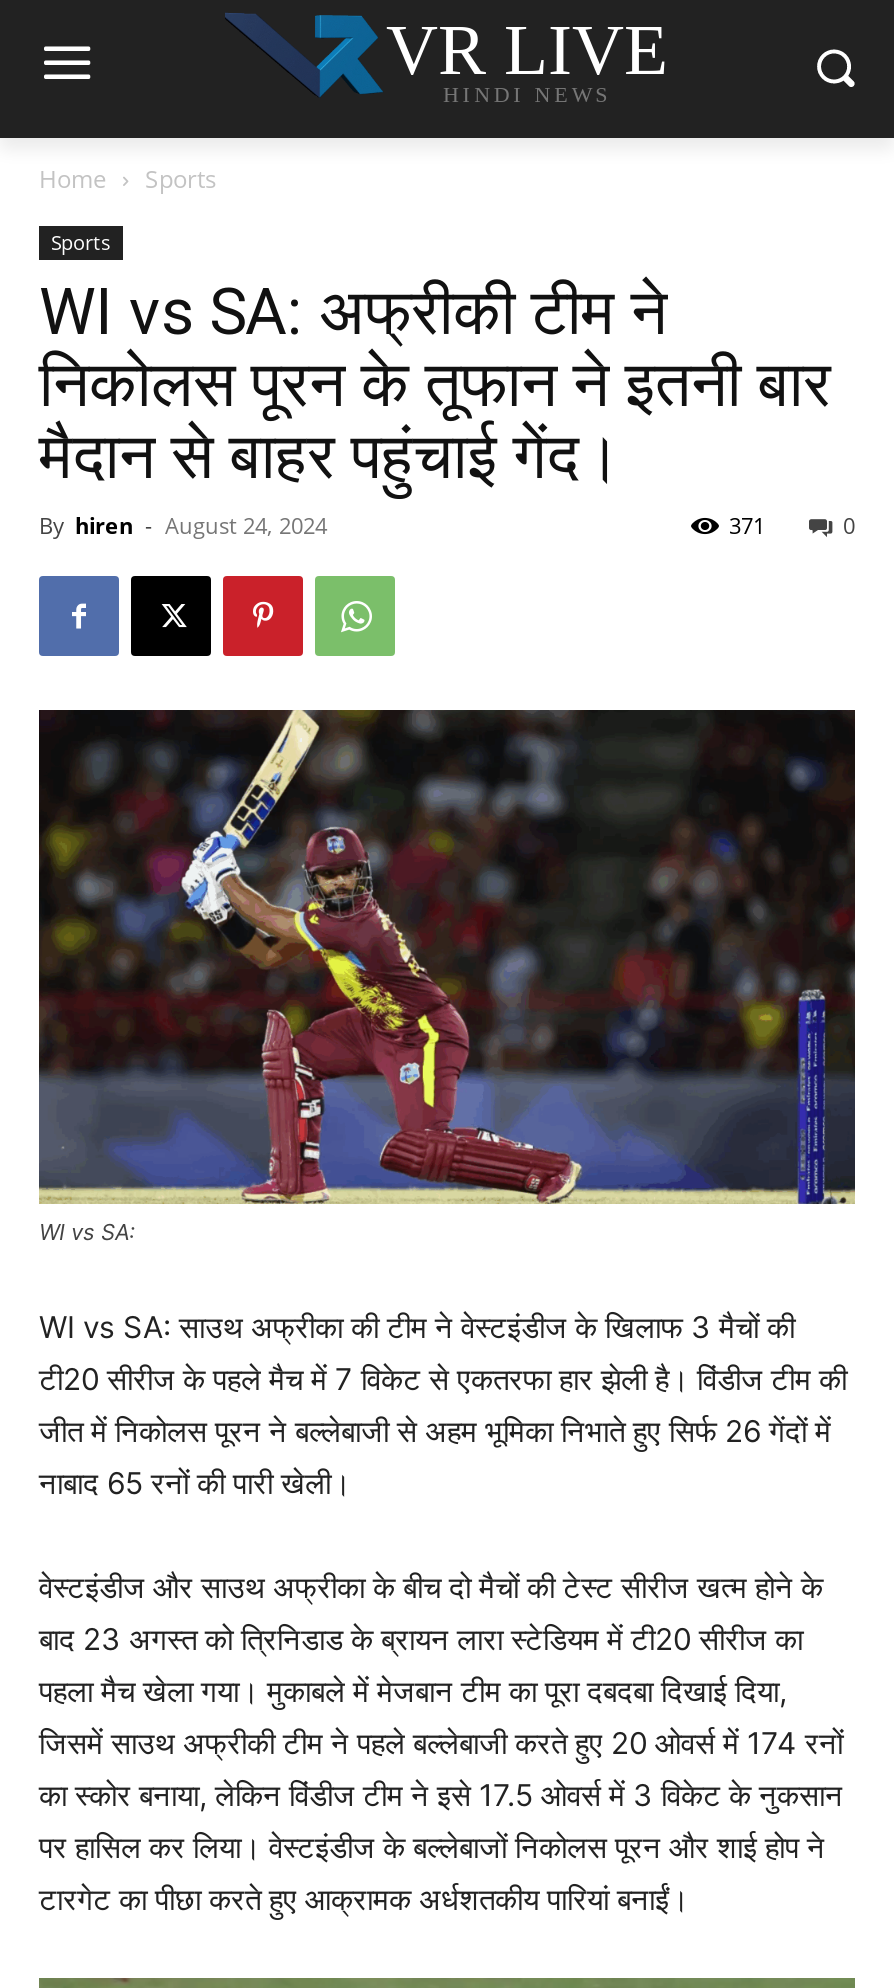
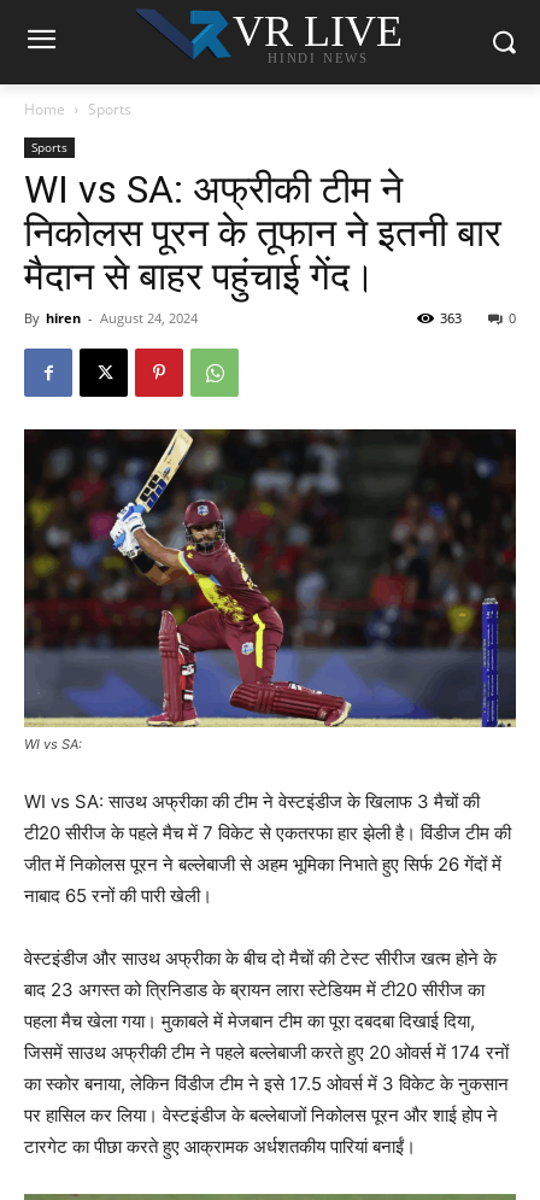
[729,510,765,540] 371 -> [440,309,462,327] 363

